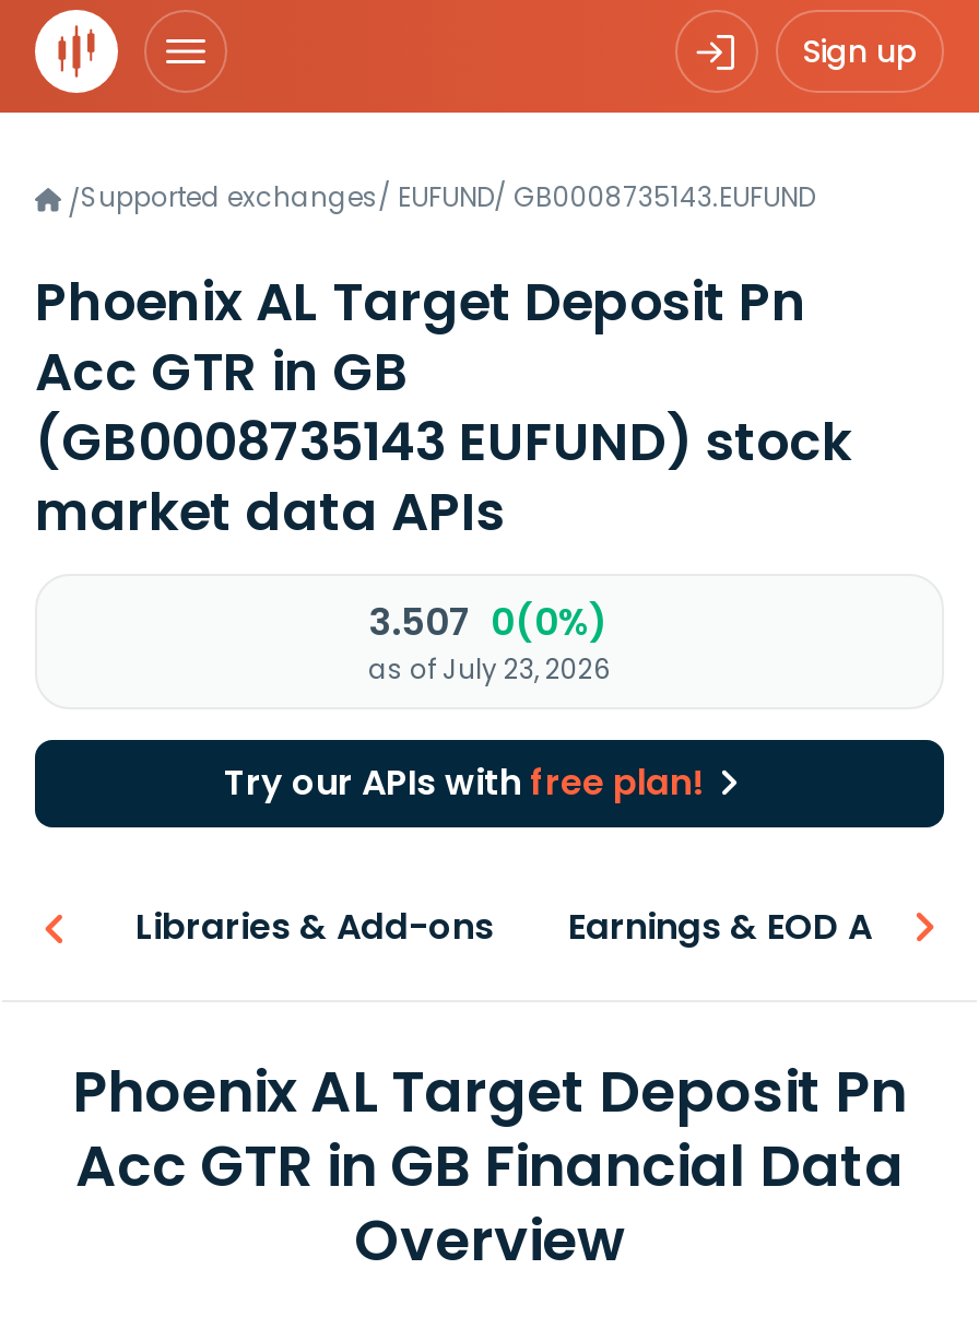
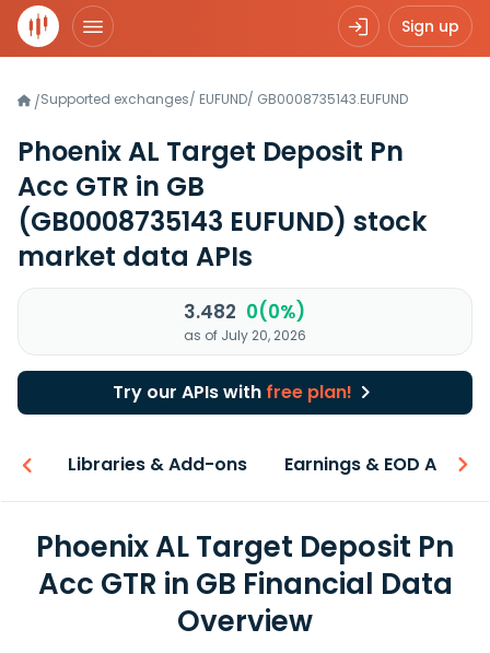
[368,596,609,648] 3.507 0(0%) -> [184,299,305,325] 3.482 0(0%)
[368,650,611,687] as of July 23, 2026 -> [184,326,306,345] as of July 20, 2026

